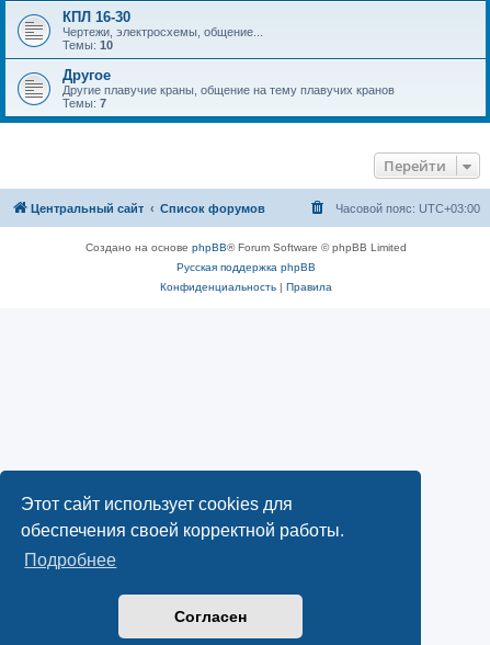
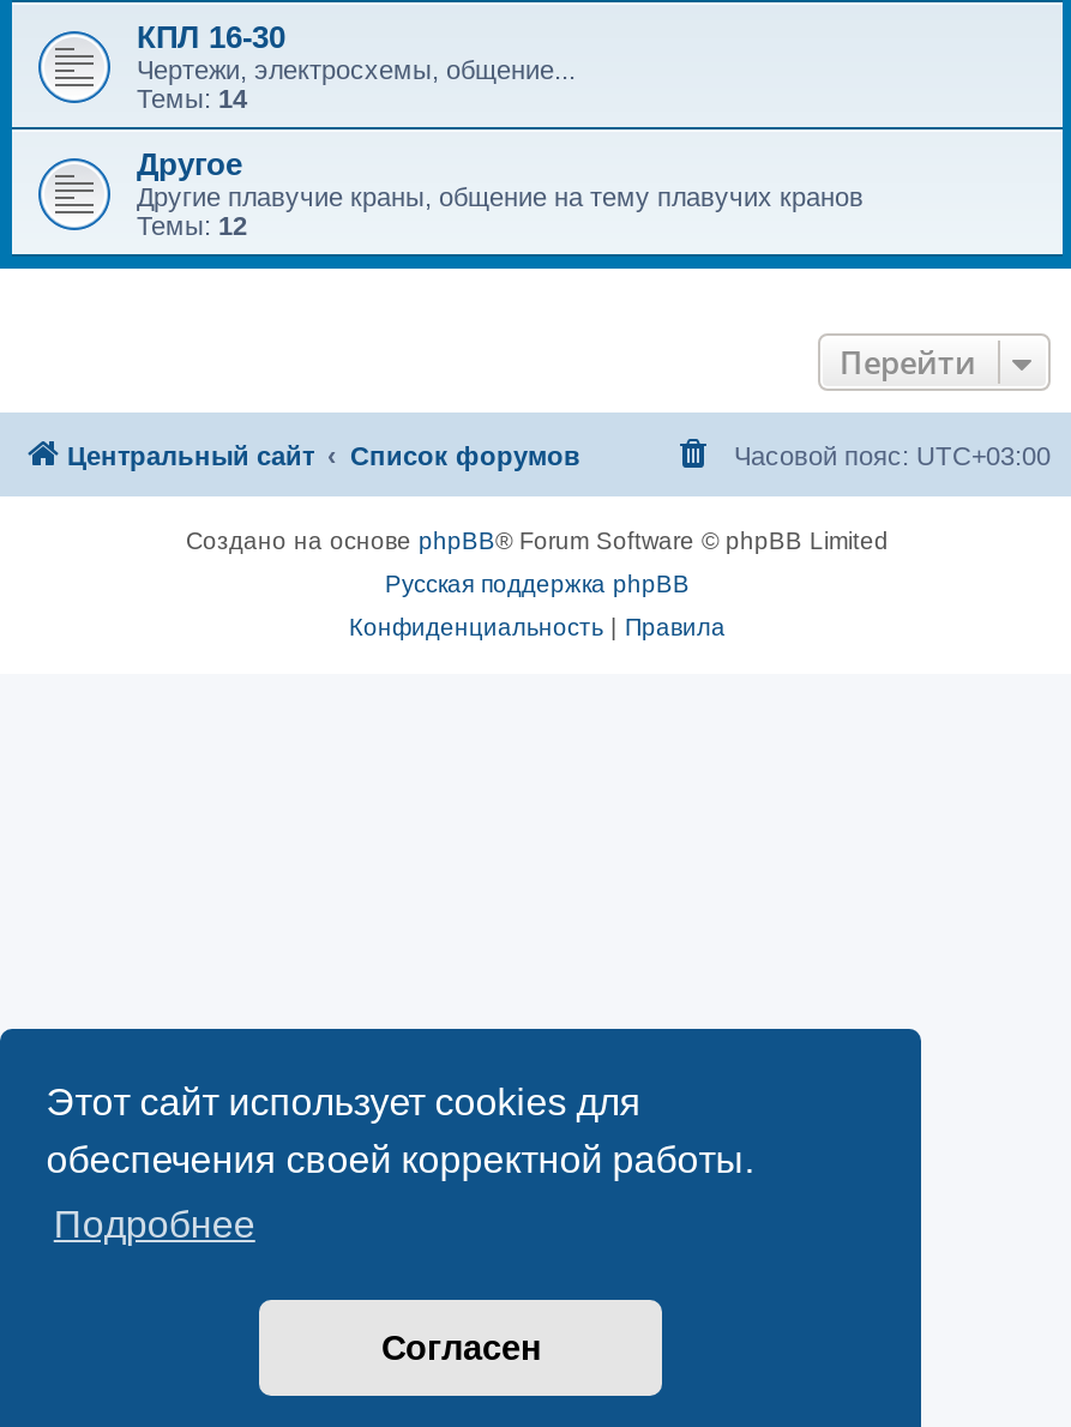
[62,38,113,52] Темы: 10 -> [137,84,247,113] Темы: 14
[62,97,106,110] Темы: 7 -> [137,211,247,240] Темы: 12

